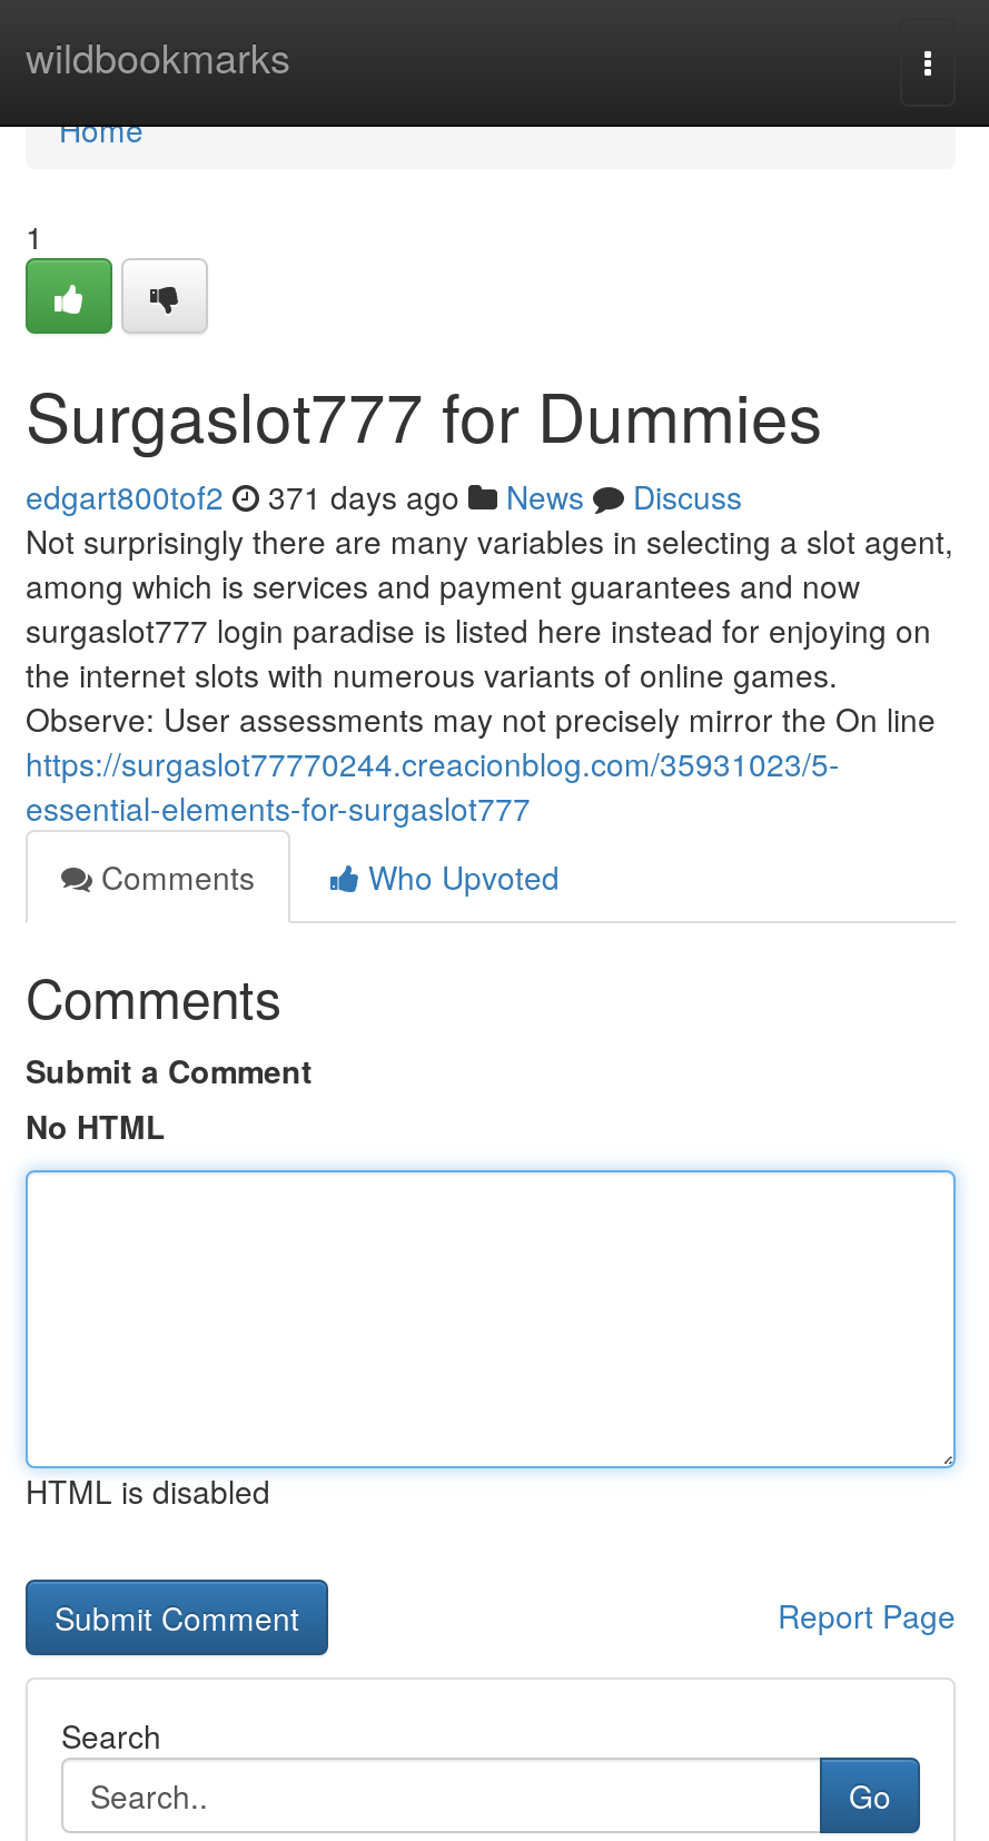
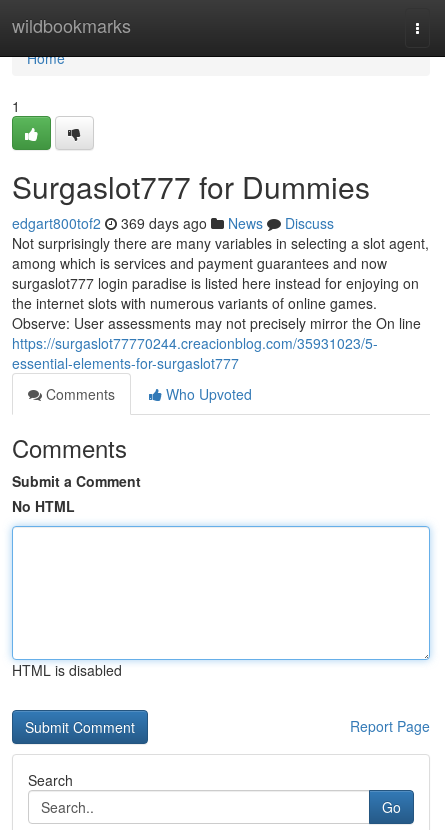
[26,474,742,518] edgart800tof2 371 days ago News Discuss -> [12,213,334,233] edgart800tof2 369 days ago News Discuss

